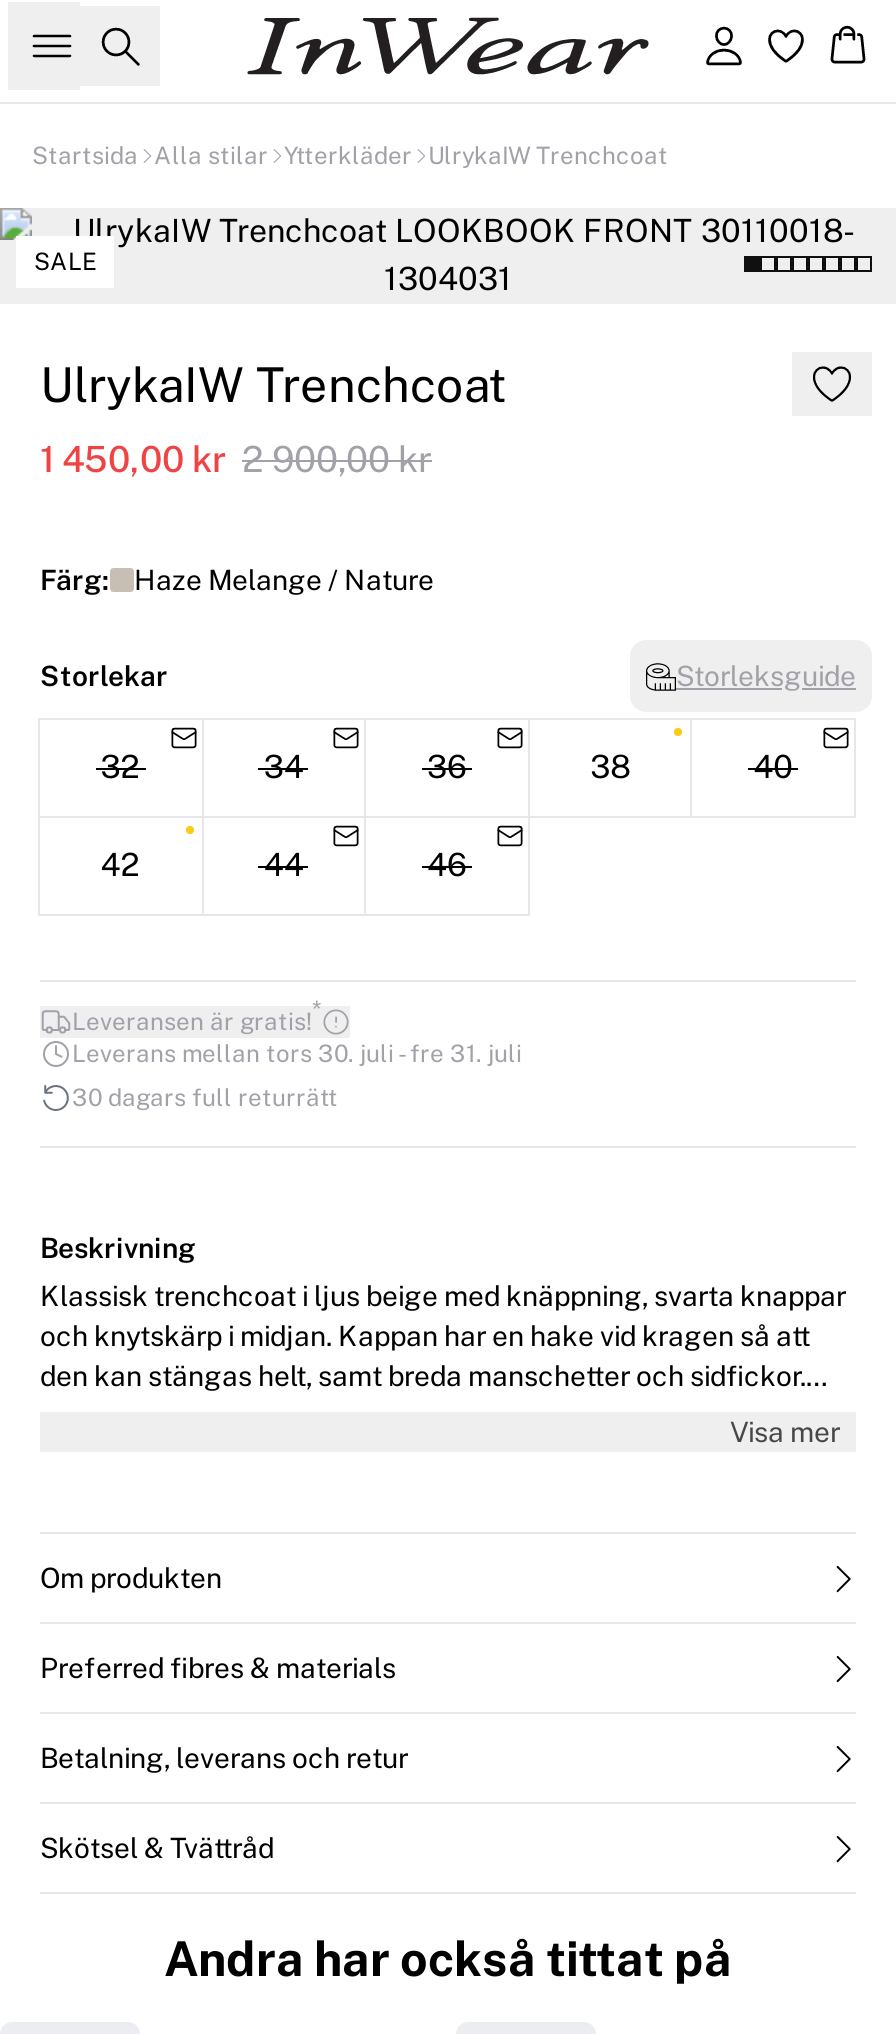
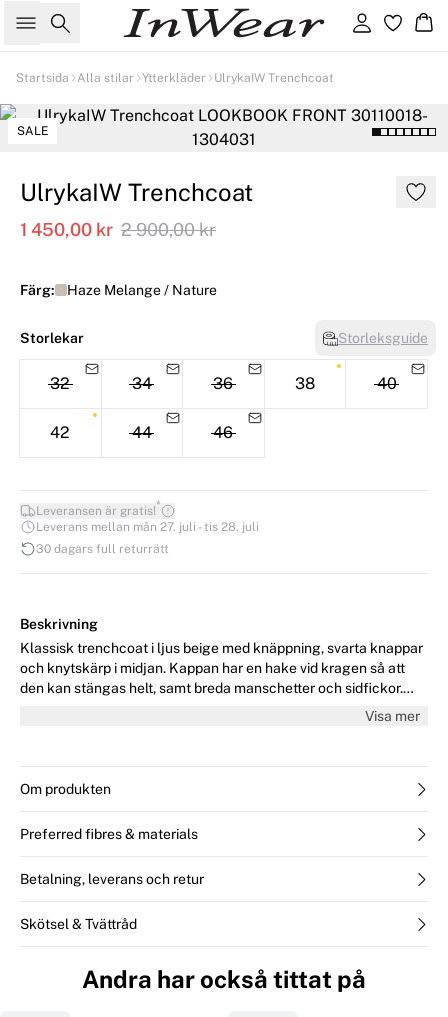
[72,1040,522,1068] Leverans mellan tors 30. juli - fre 31. juli -> [36,520,259,534] Leverans mellan mån 27. juli - tis 28. juli

